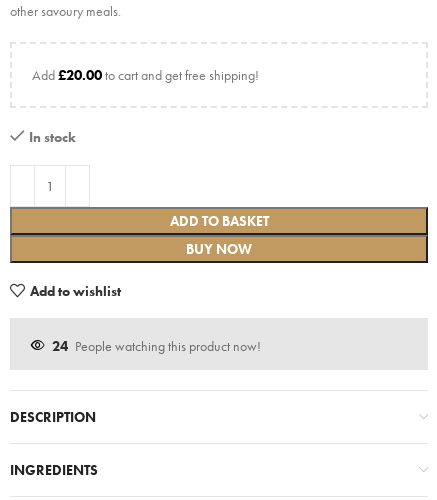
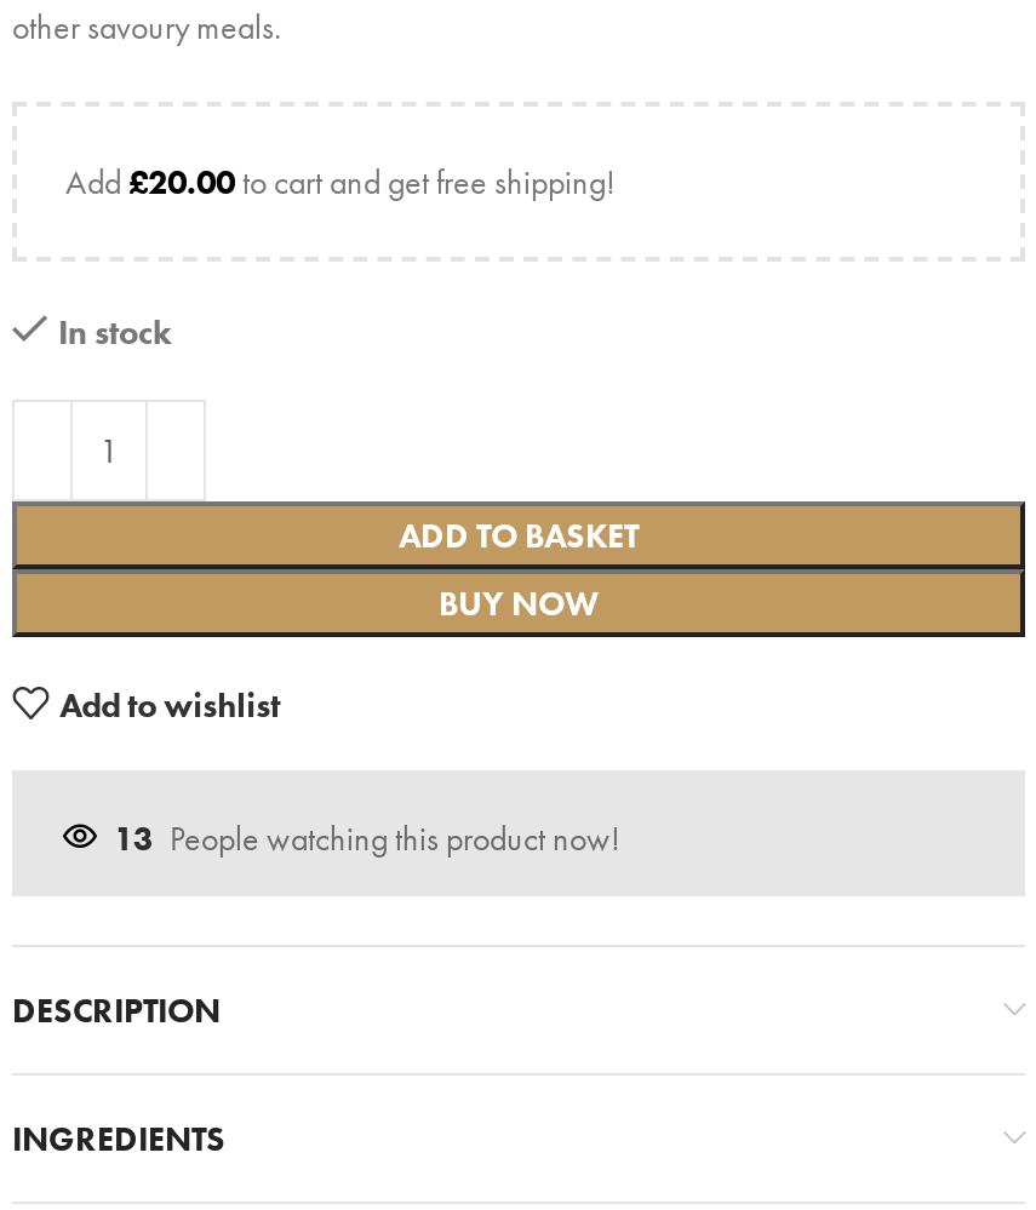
[52,337,261,355] 24 People watching this product now! -> [114,817,620,860] 13 People watching this product now!

